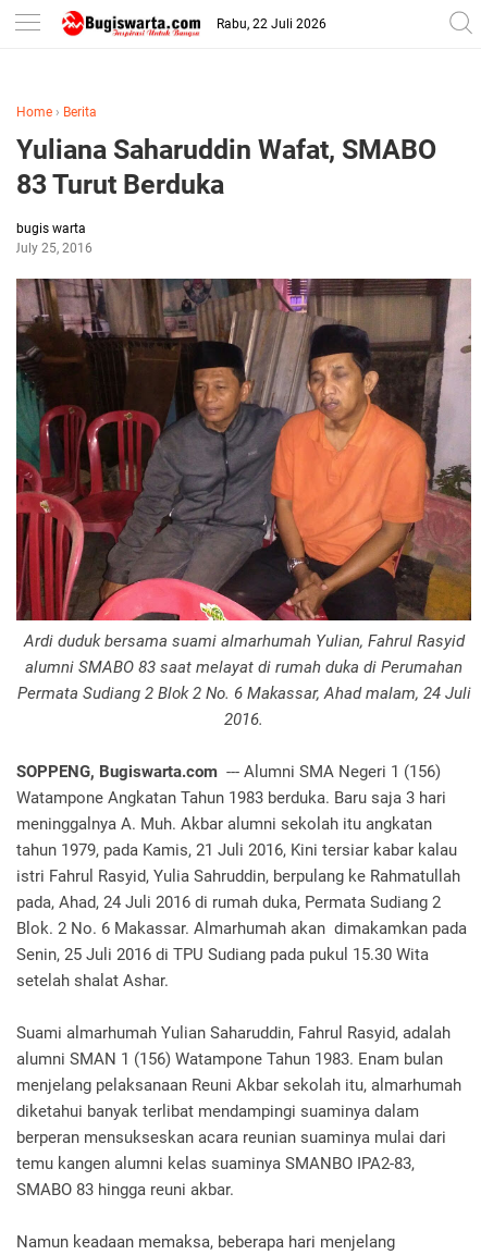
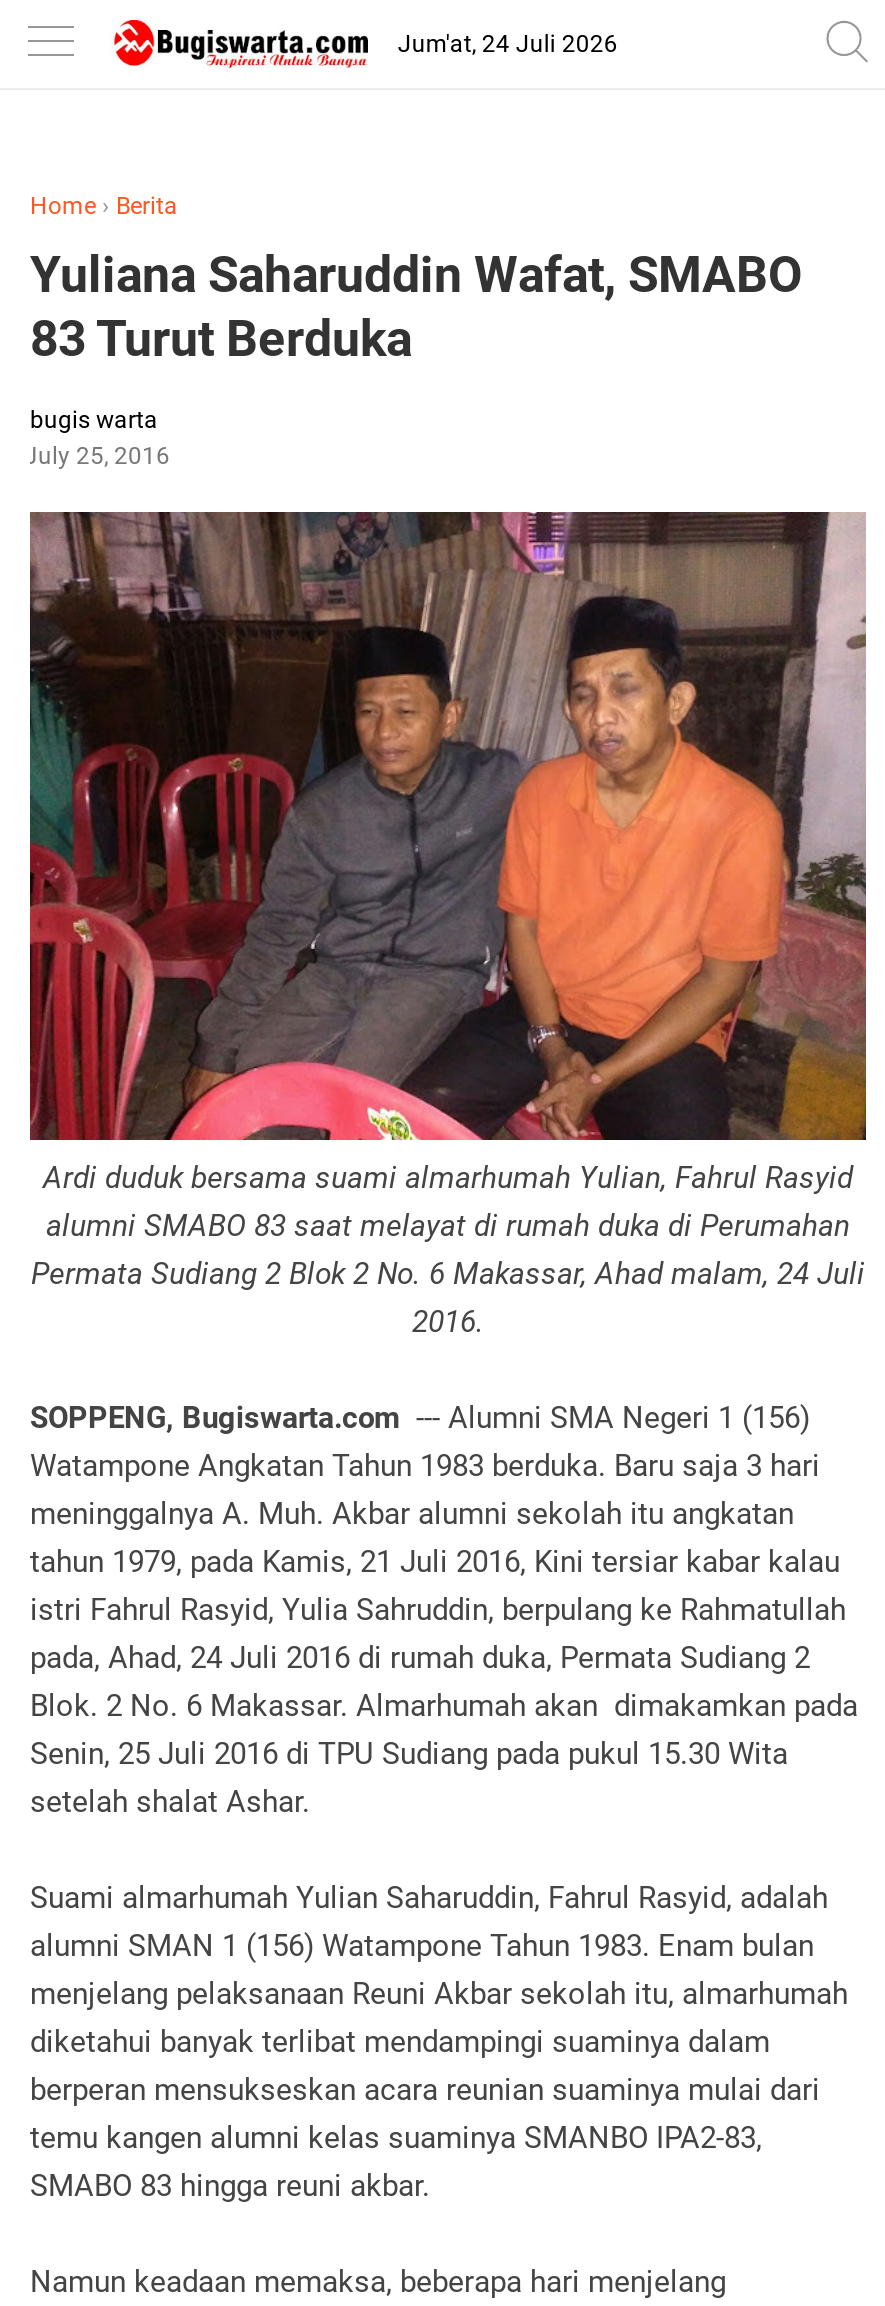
[216,16,326,32] Rabu, 22 Juli 2026 -> [398,30,618,58] Jum'at, 24 Juli 2026

